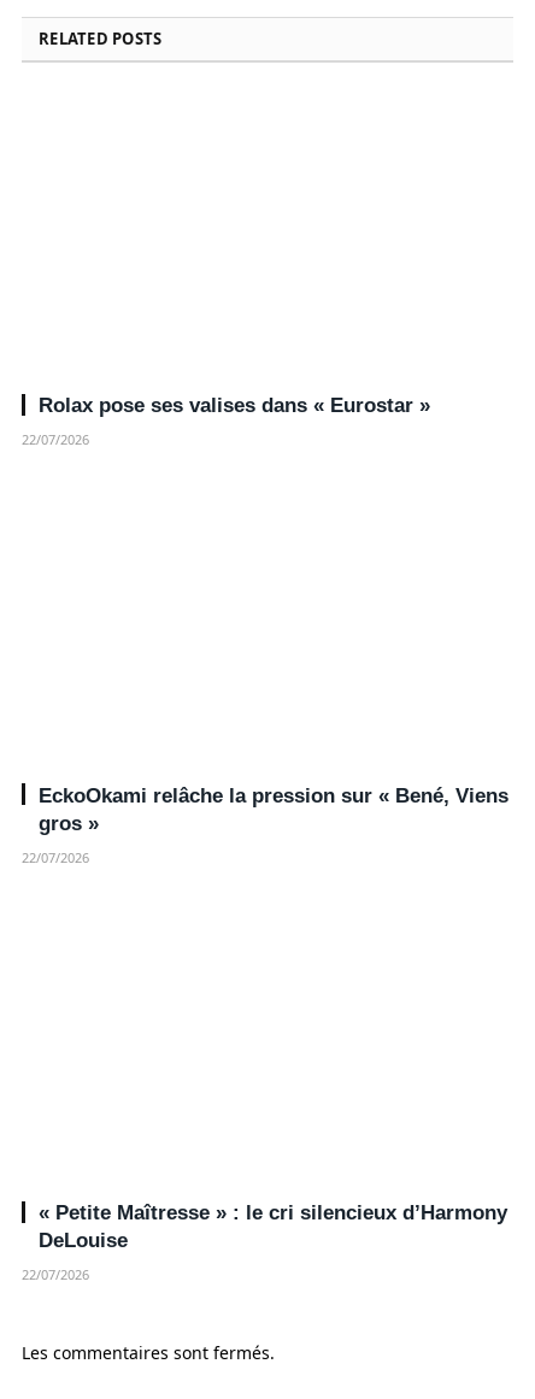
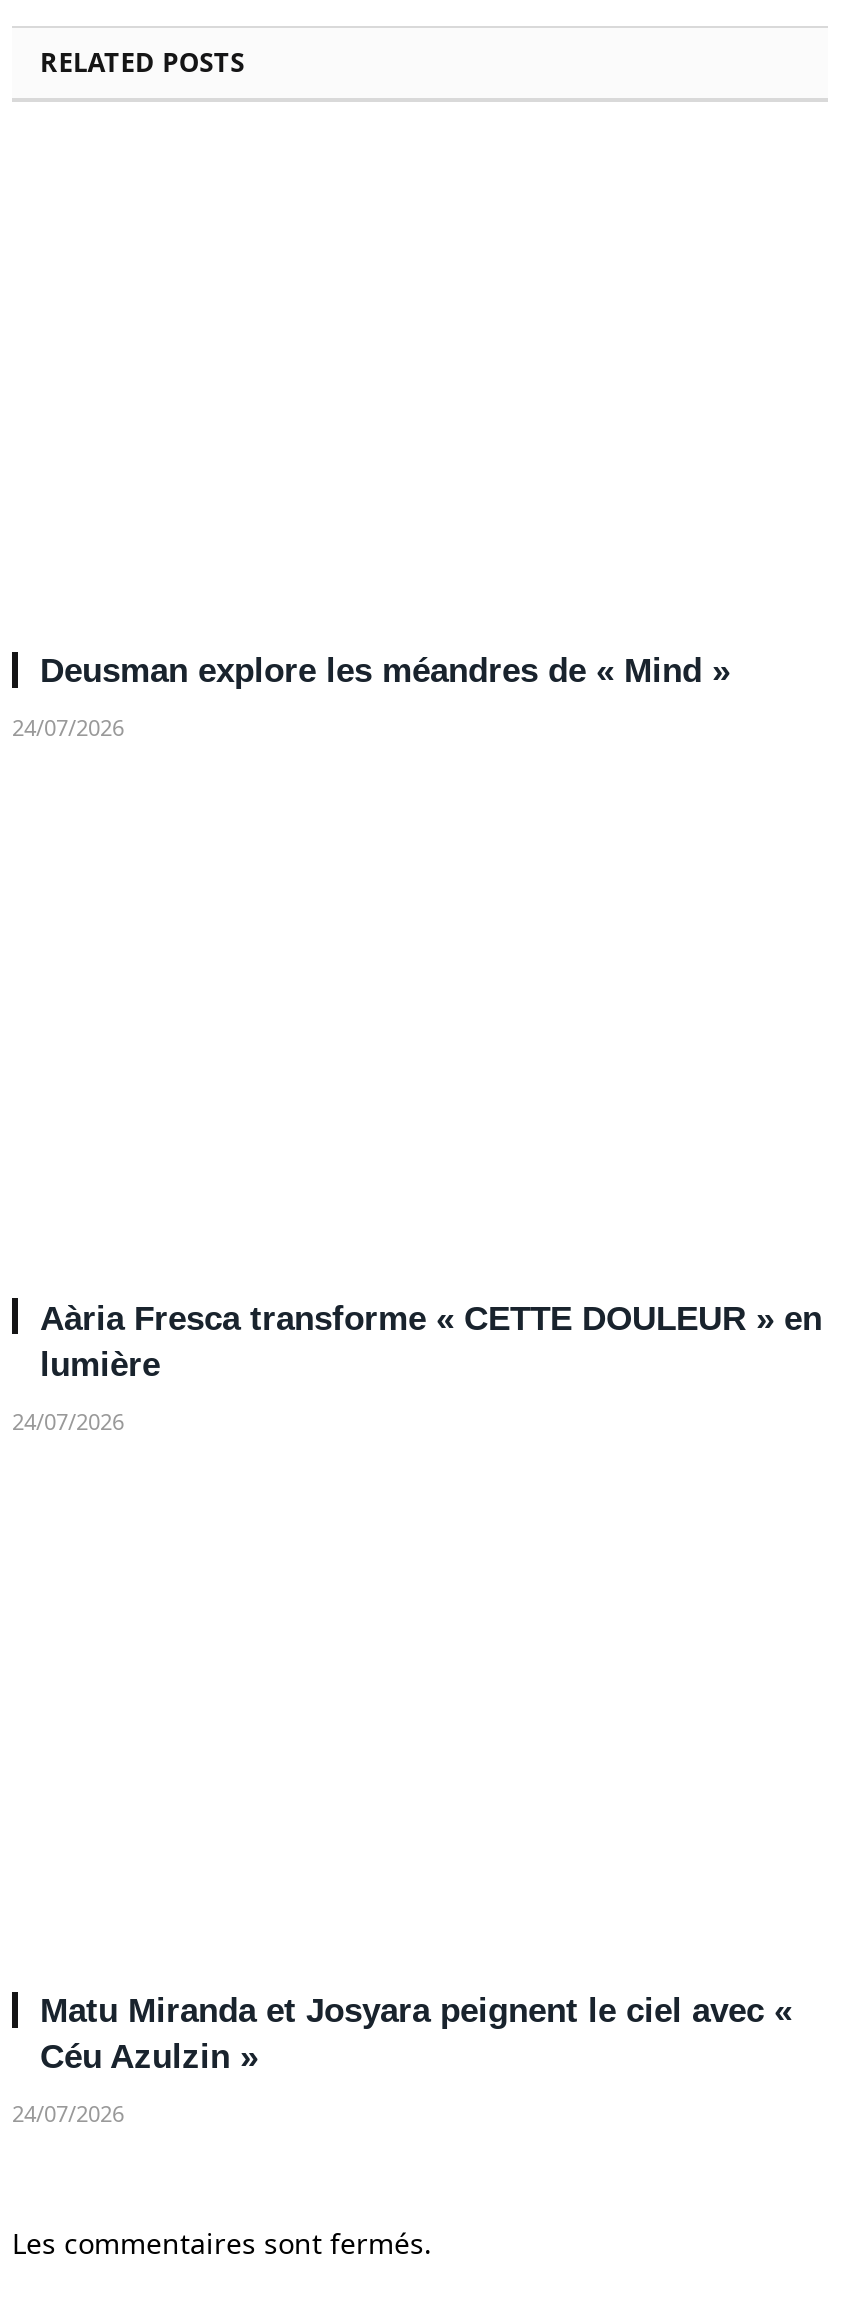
[39,394,430,417] Rolax pose ses valises dans « Eurostar » -> [40,652,730,690] Deusman explore les méandres de « Mind »
[22,430,89,448] 22/07/2026 -> [12,712,124,742] 24/07/2026
[39,784,508,835] EckoOkami relâche la pression sur « Bené, Viens | gros » -> [40,1299,822,1383] Aària Fresca transforme « CETTE DOULEUR » en | lumière
[22,848,89,866] 22/07/2026 -> [12,1405,124,1435] 24/07/2026
[39,1202,507,1252] « Petite Maîtresse » : le cri silencieux d’Harmony | DeLouise -> [40,1992,792,2076] Matu Miranda et Josyara peignent le ciel avec « | Céu Azulzin »
[22,1265,89,1284] 22/07/2026 -> [12,2098,124,2128] 24/07/2026

